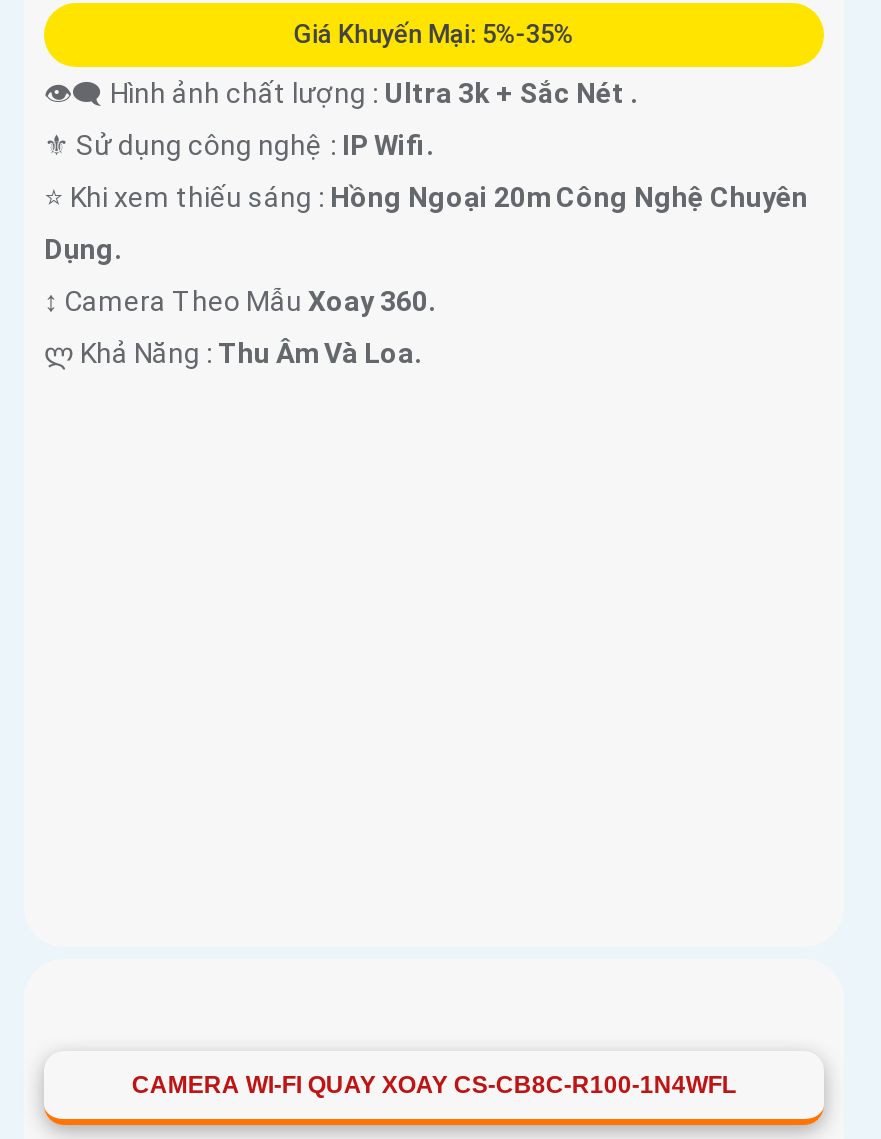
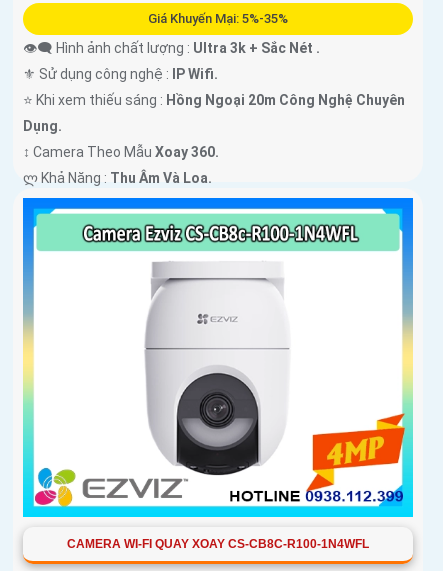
none -> [22,197,414,518] [image]

